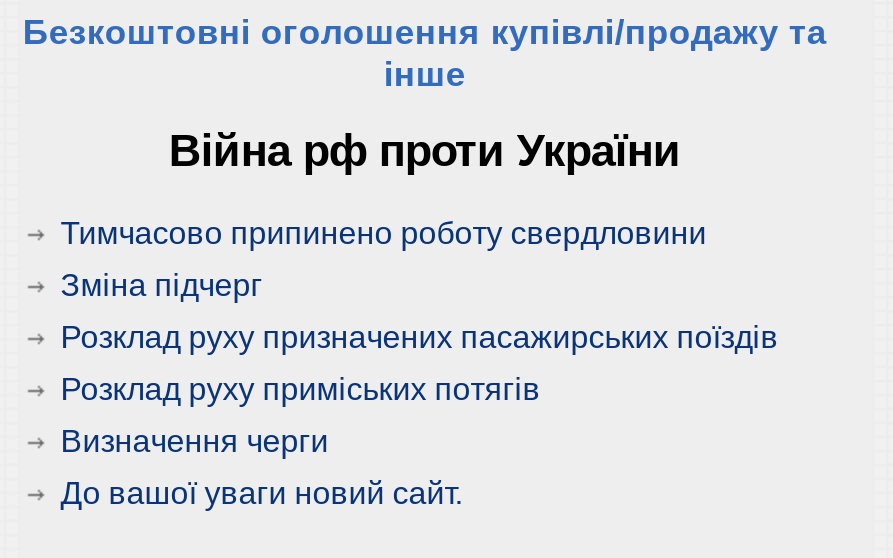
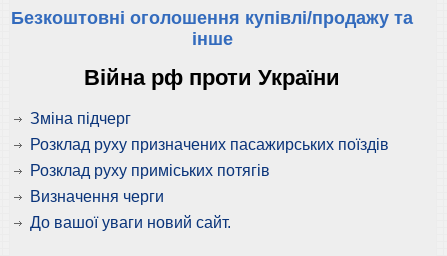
[60,216,706,250] Тимчасово припинено роботу свердловини -> none

